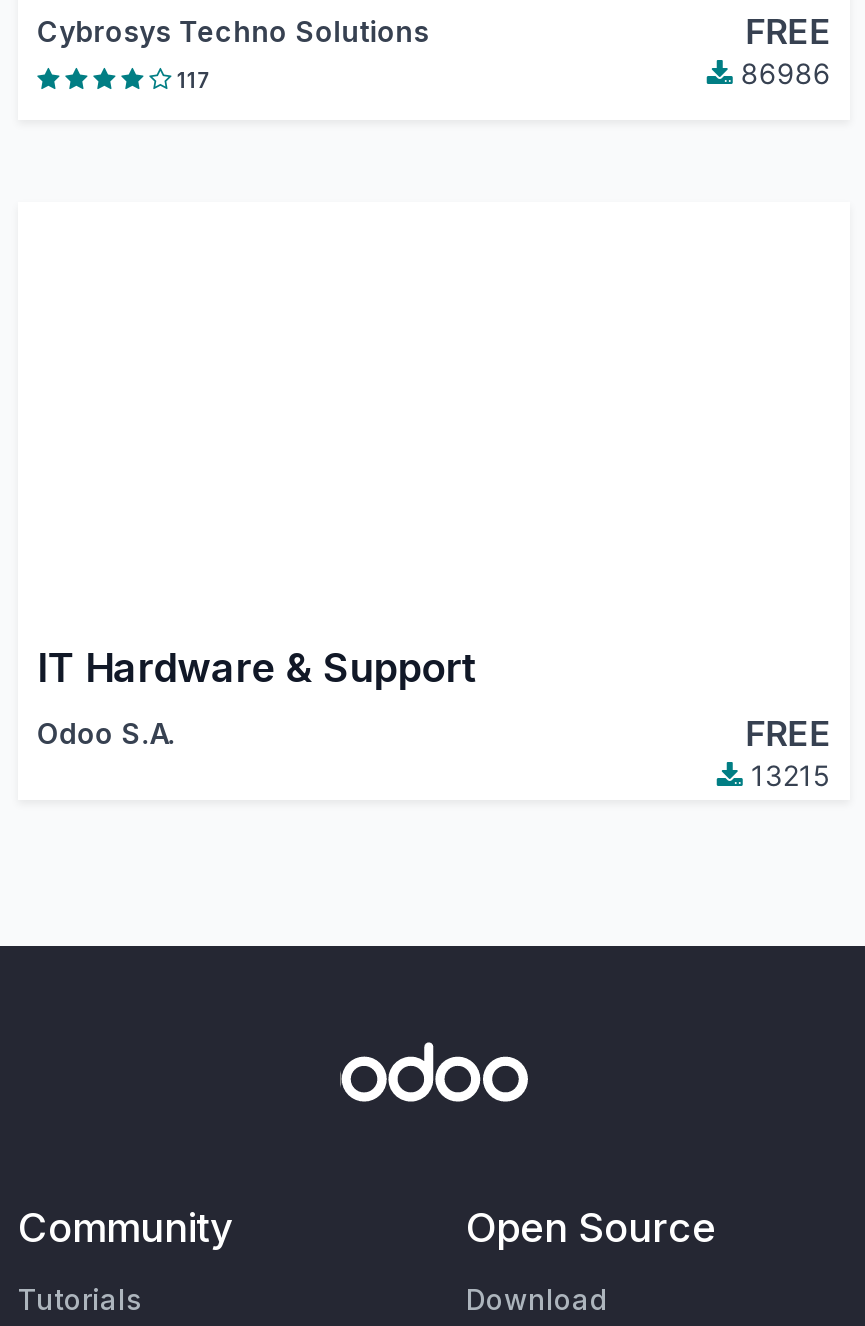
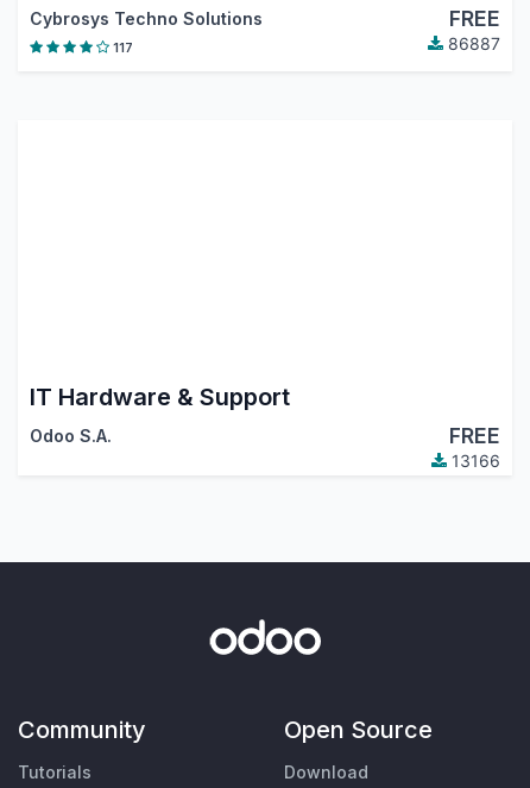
[733,56,831,90] 86986 -> [444,33,501,54] 86887
[743,757,831,791] 13215 -> [447,450,501,470] 13166

